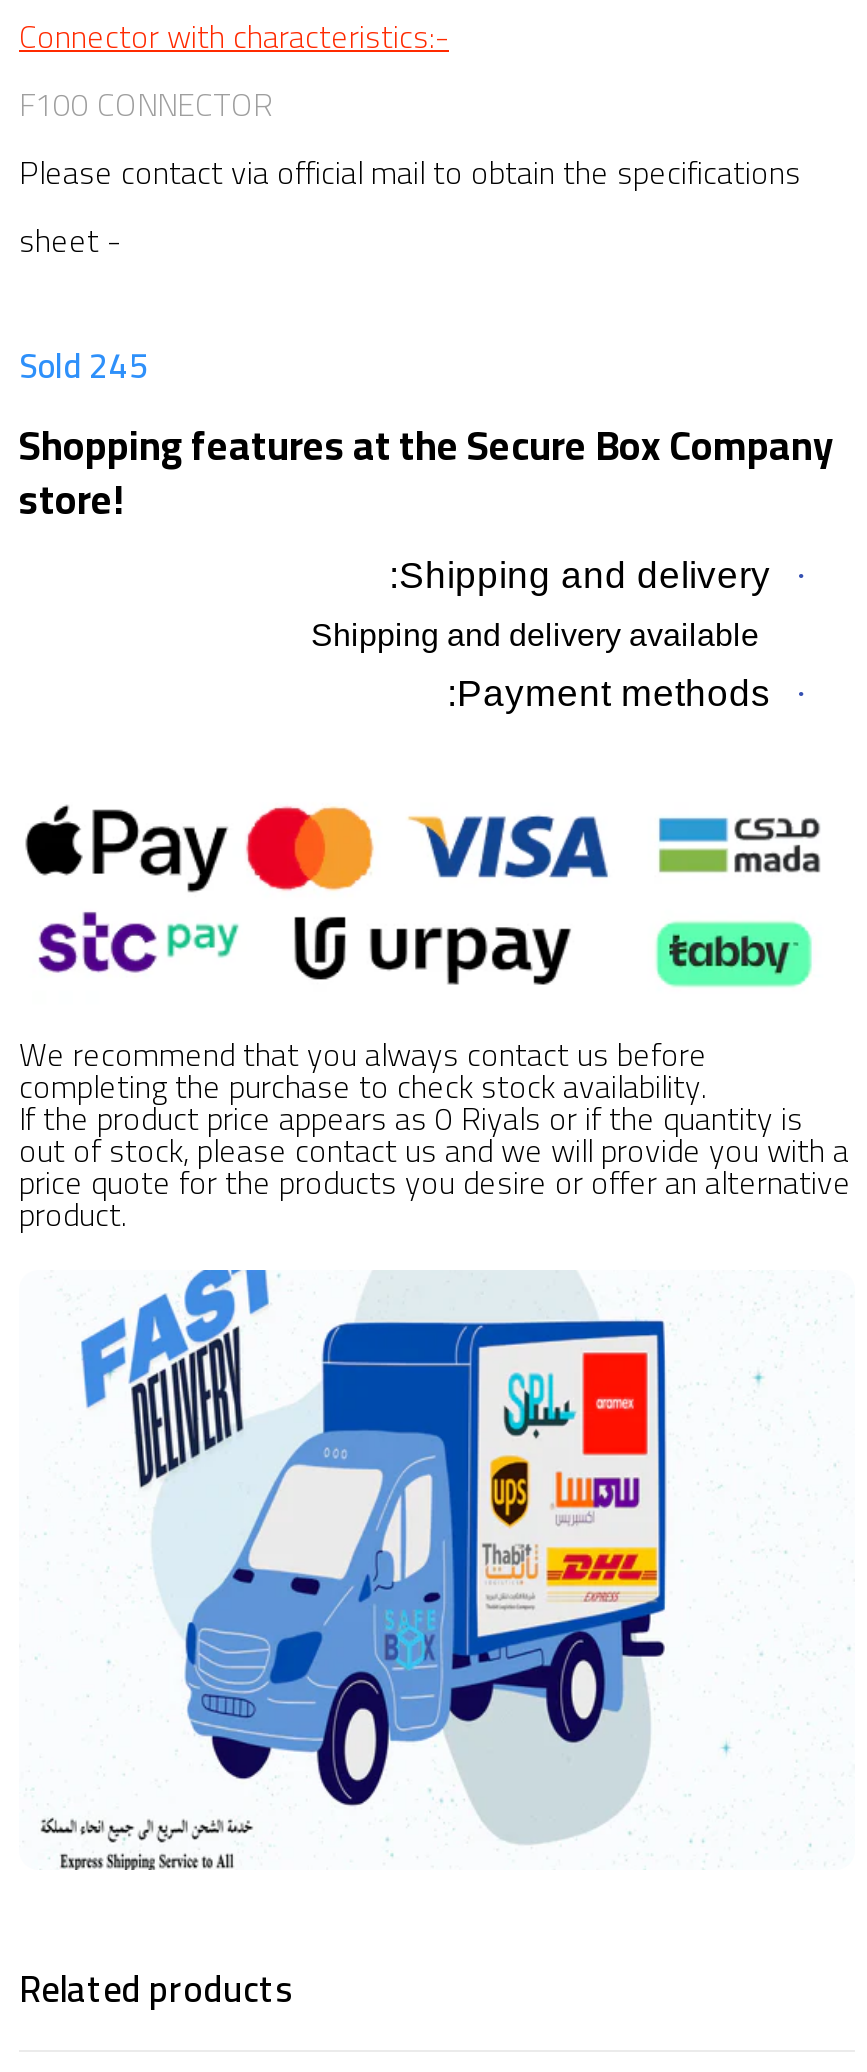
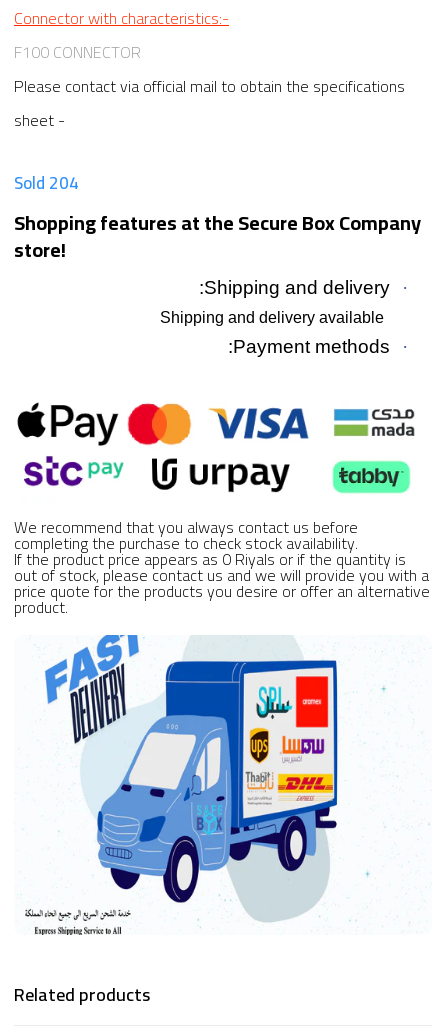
[19,334,149,398] Sold 245 -> [14,167,79,199] Sold 204

